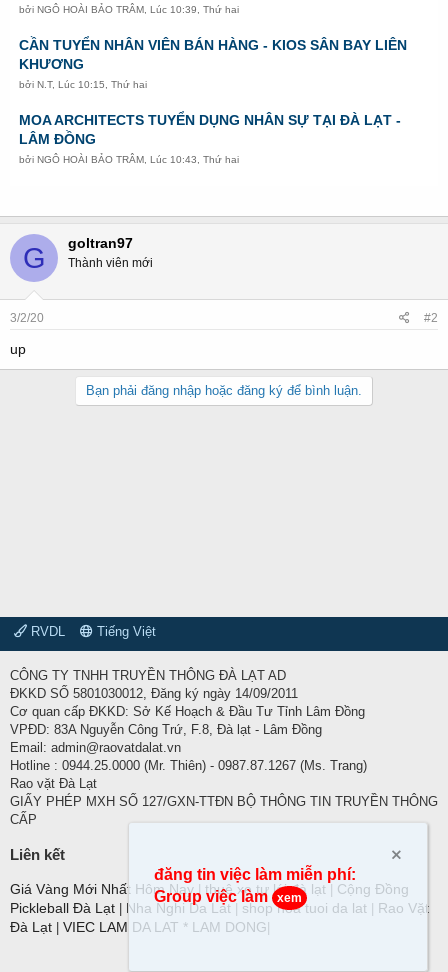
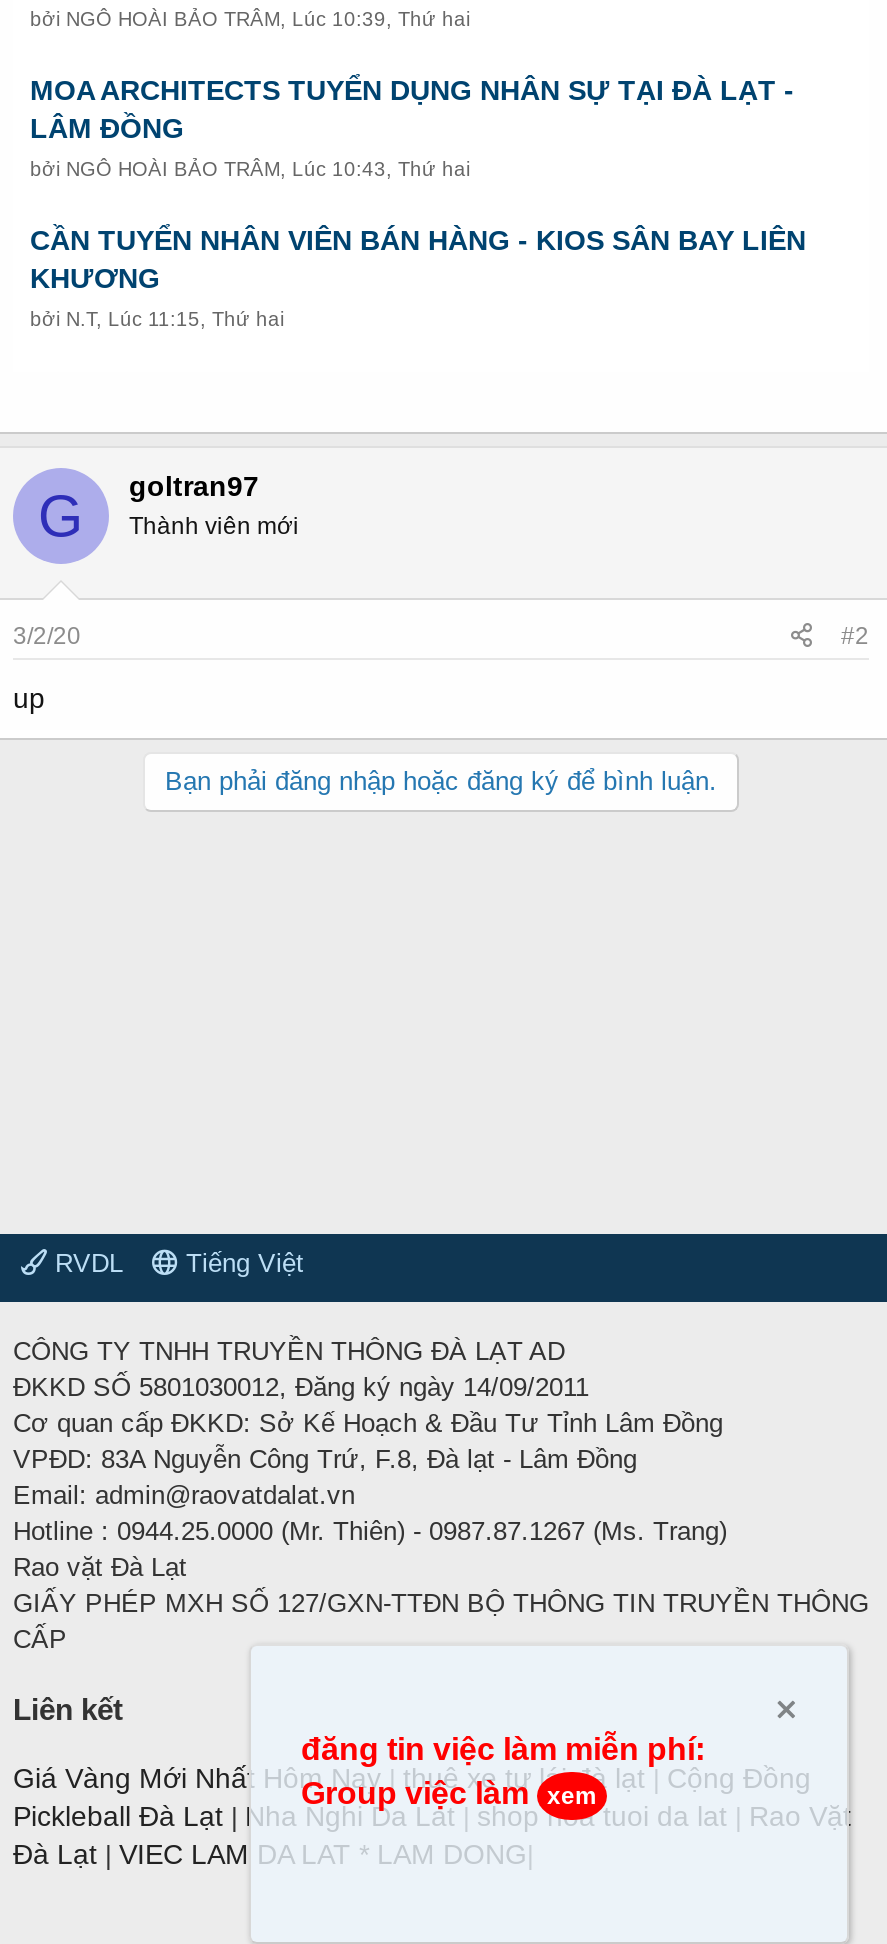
moved [18,37,406,72] -> [30,224,806,294]: CẦN TUYỂN NHÂN VIÊN BÁN HÀNG - KIOS SÂN BAY LIÊN | KHƯƠNG
[18,79,146,90] bởi N.T, Lúc 10:15, Thứ hai -> none
moved [18,112,400,165] -> [30,74,794,180]: MOA ARCHITECTS TUYỂN DỤNG NHÂN SỰ TẠI ĐÀ LẠT - | LÂM ĐỒNG | bởi NGÔ HOÀI BẢO TRÂM, Lúc 10:43, Thứ hai
none -> [30,308,284,330] bởi N.T, Lúc 11:15, Thứ hai

